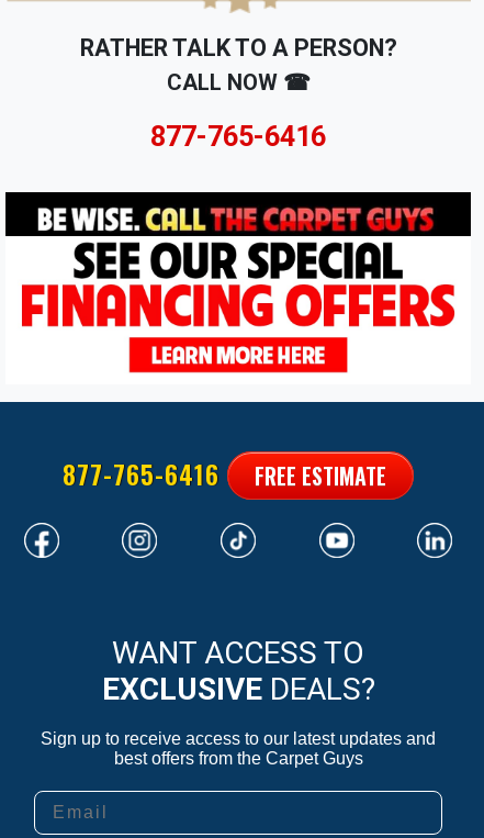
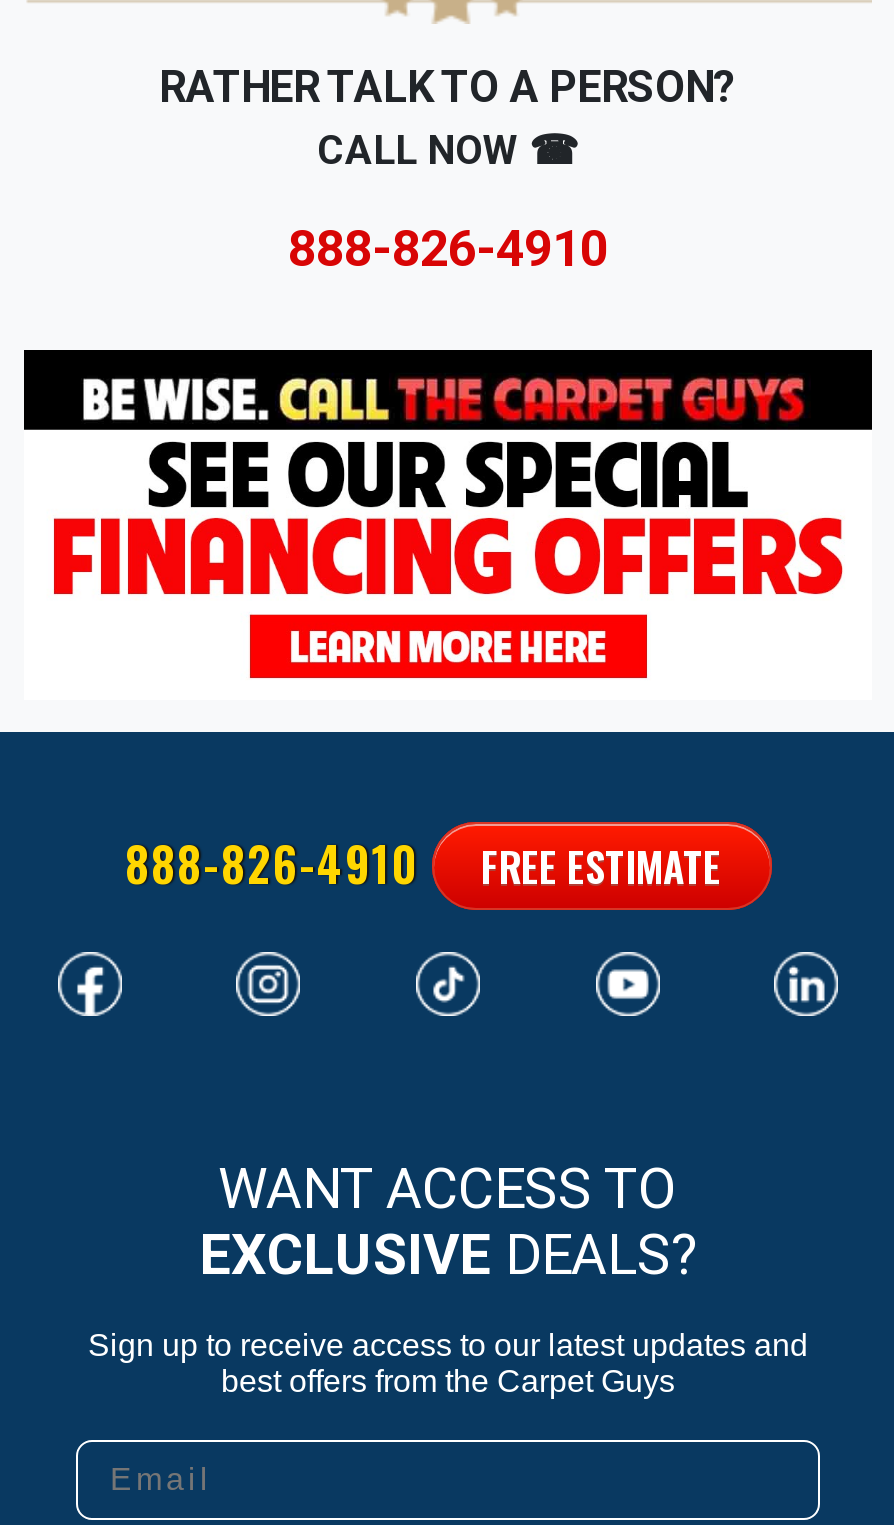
[150,121,326,153] 877-765-6416 -> [288,220,608,278] 888-826-4910
[63,455,386,494] 877-765-6416 FREE ESTIMATE -> [125,829,721,899] 888-826-4910 FREE ESTIMATE

